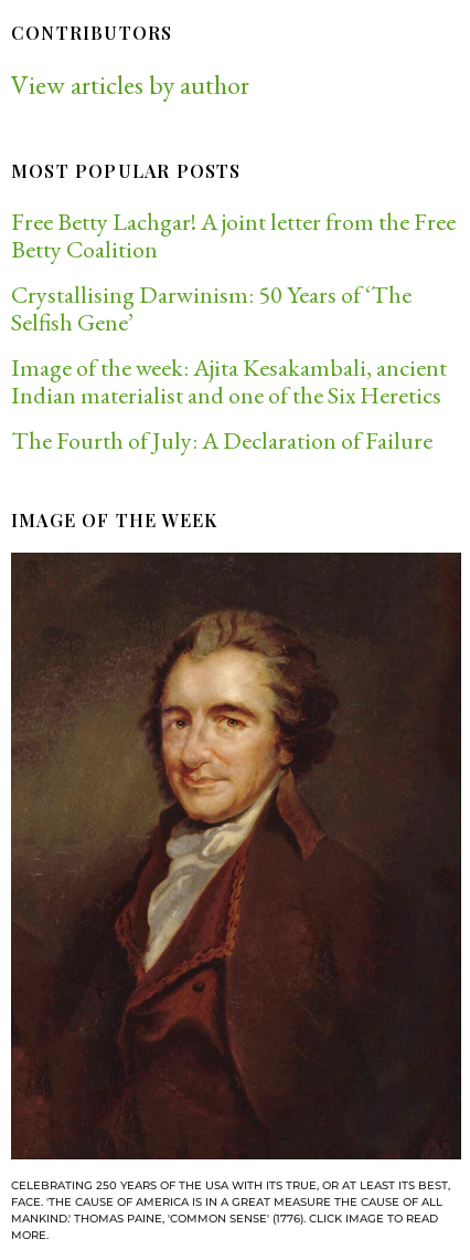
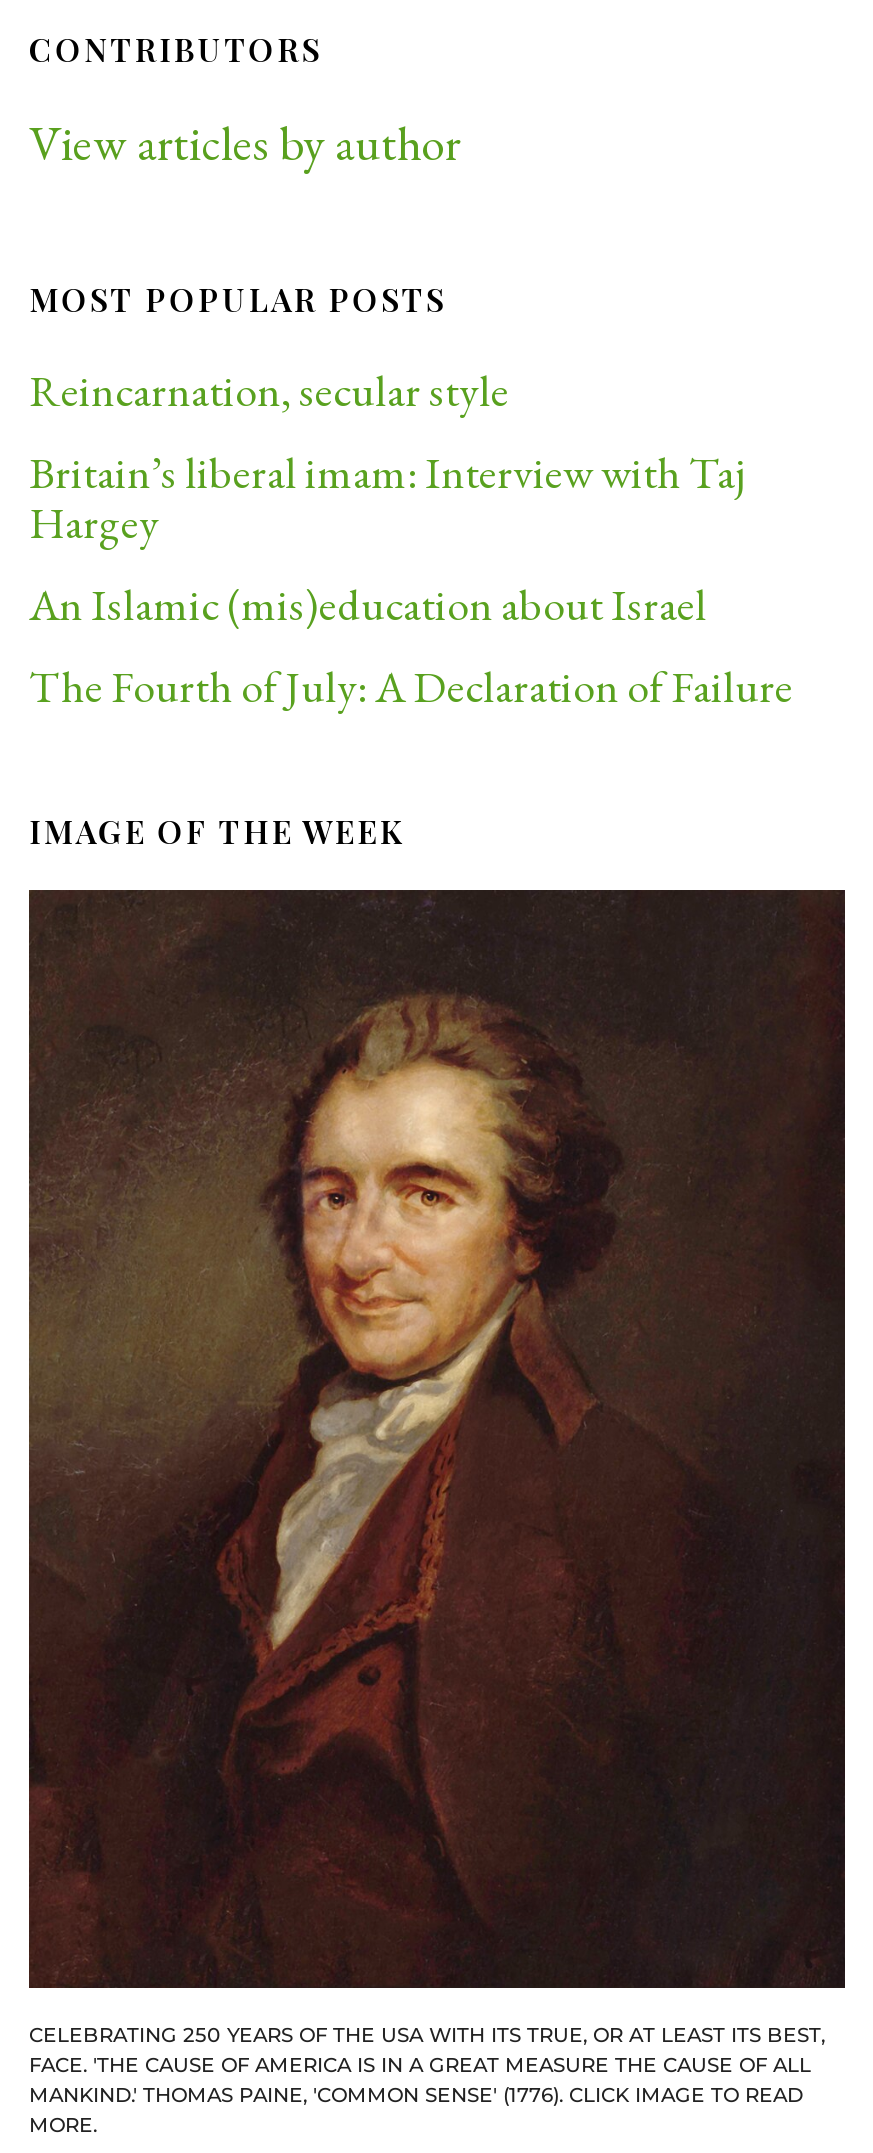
[11,205,456,411] Free Betty Lachgar! A joint letter from the Free | Betty Coalition | Crystallising Darwinism: 50 Years of ‘The | Selfish Gene’ | Image of the week: Ajita Kesakambali, ancient | Indian materialist and one of the Six Heretics -> [29,361,743,633] Reincarnation, secular style | Britain’s liberal imam: Interview with Taj | Hargey | An Islamic (mis)education about Israel

